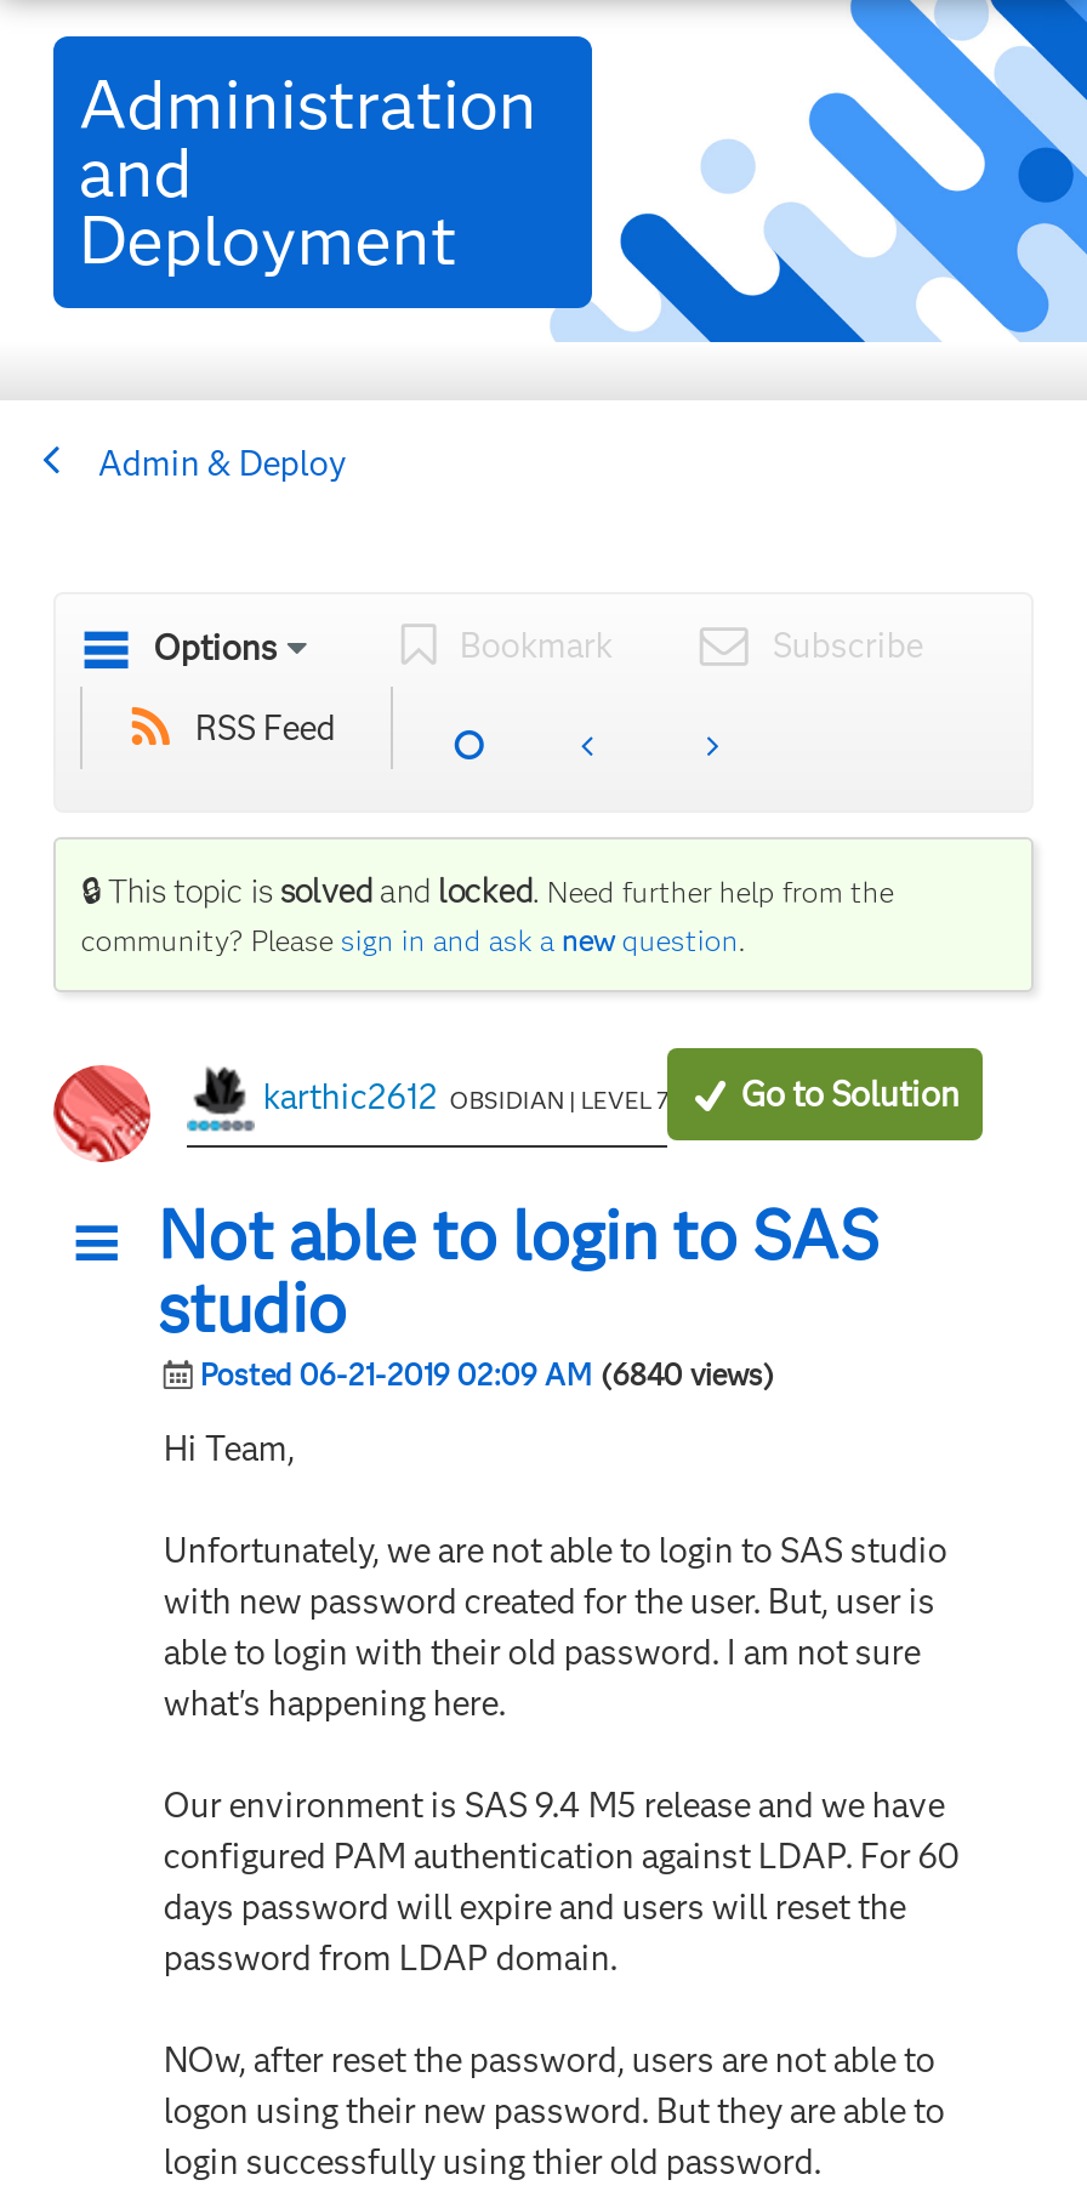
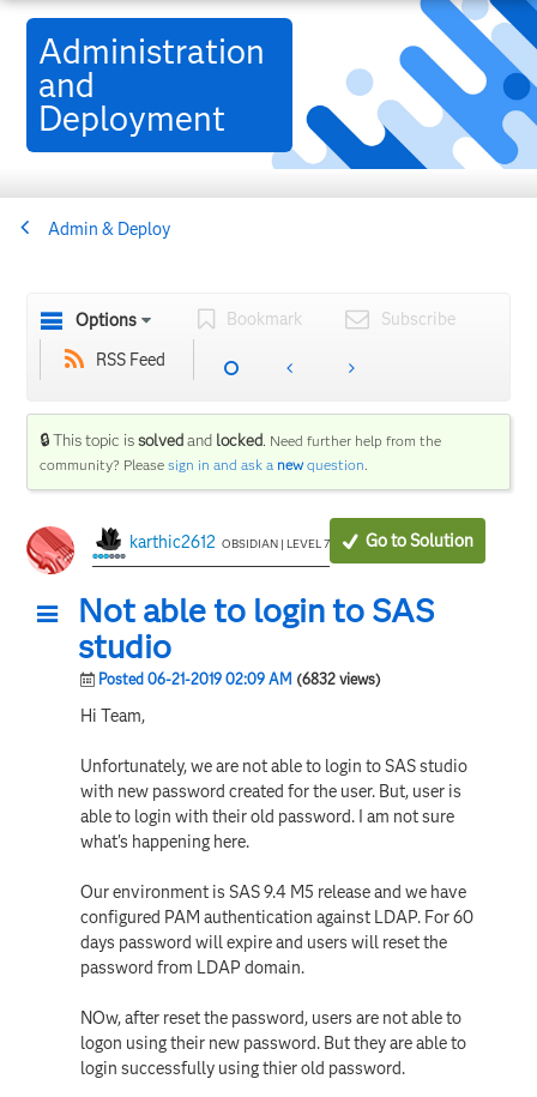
[200,1355,775,1391] Posted 06-21-2019 02:09 AM (6840 views) -> [99,670,382,688] Posted 06-21-2019 02:09 AM (6832 views)

